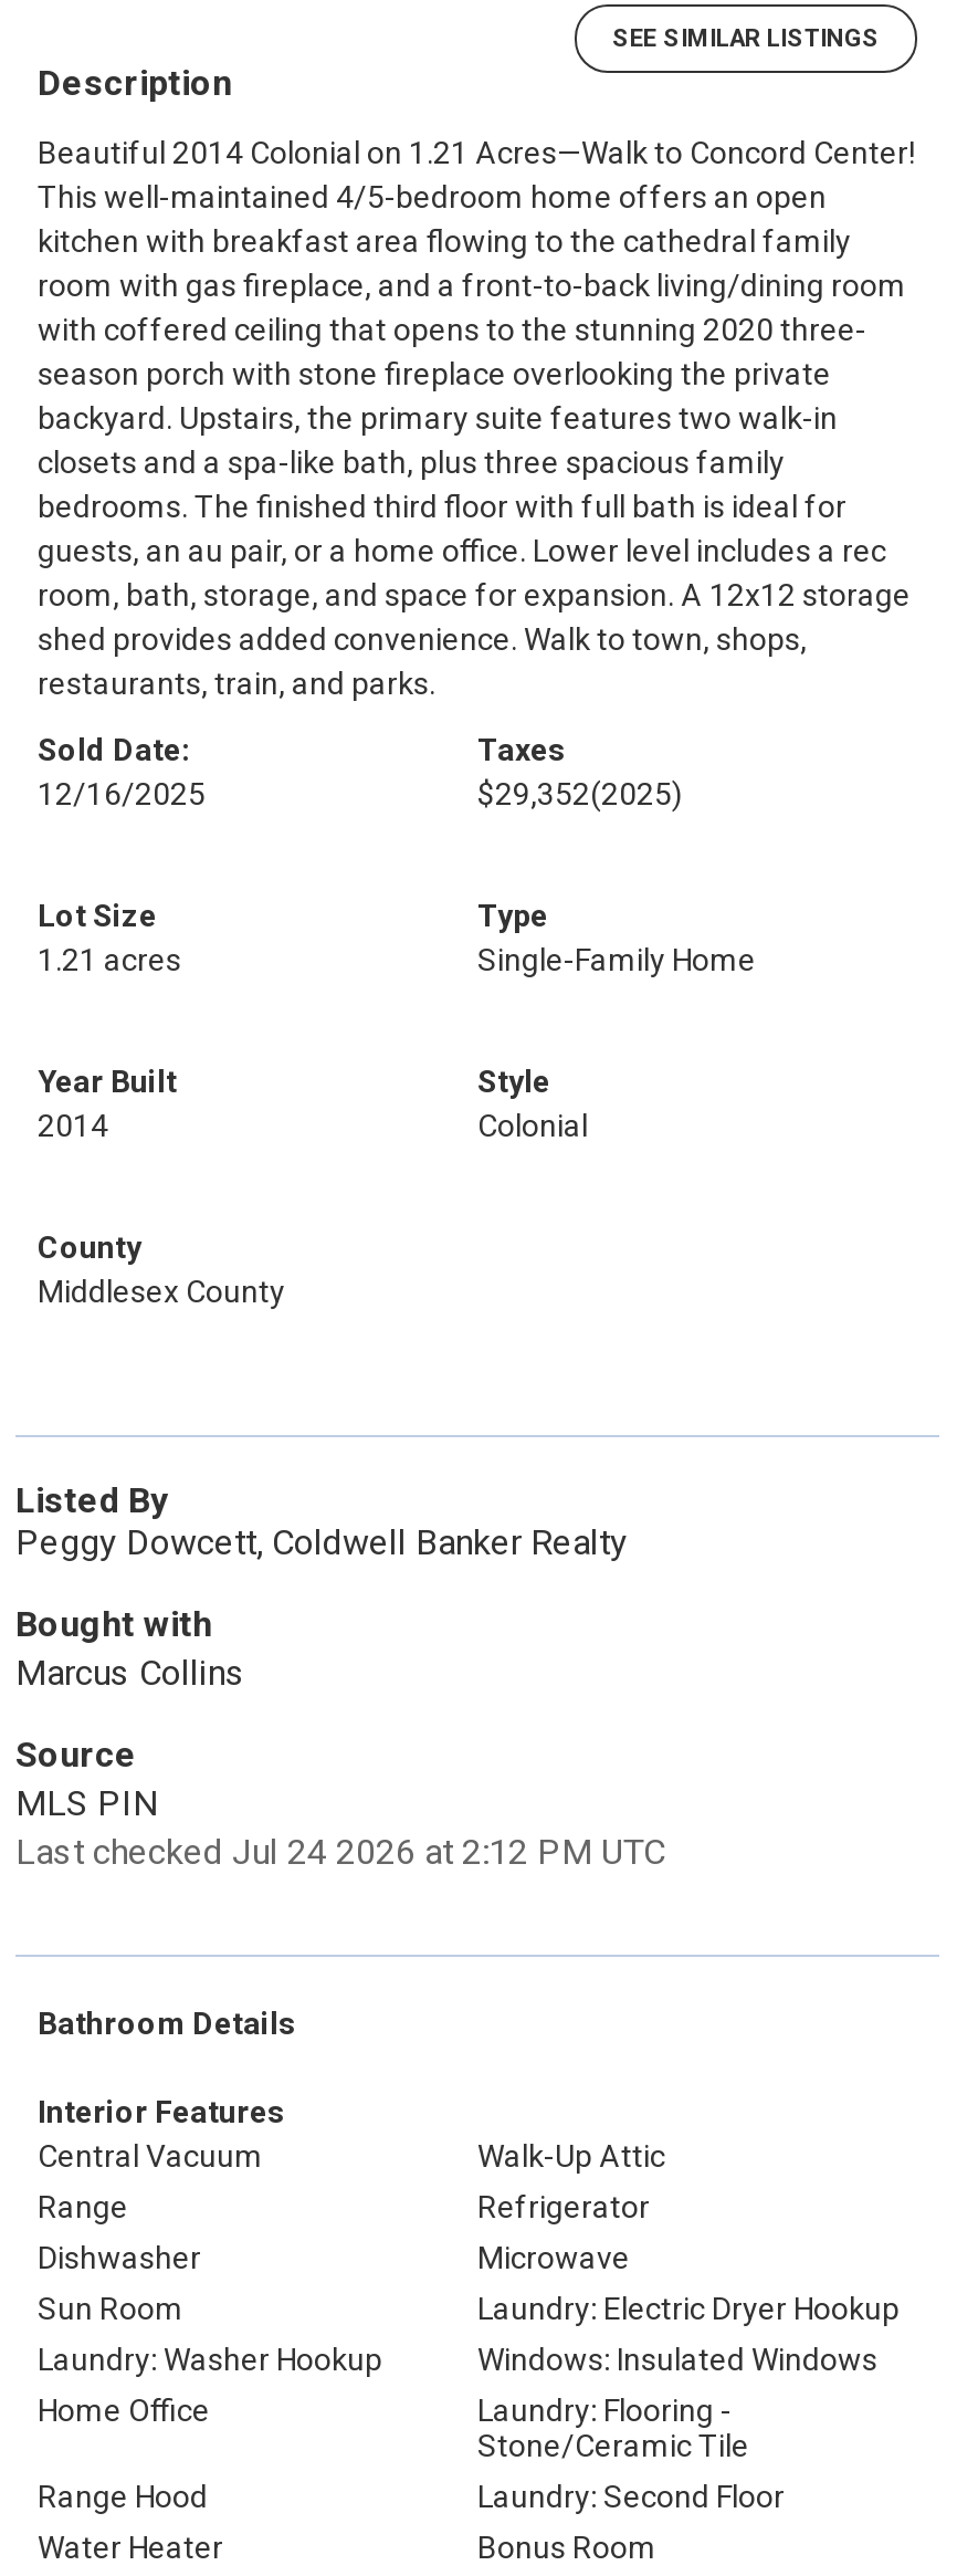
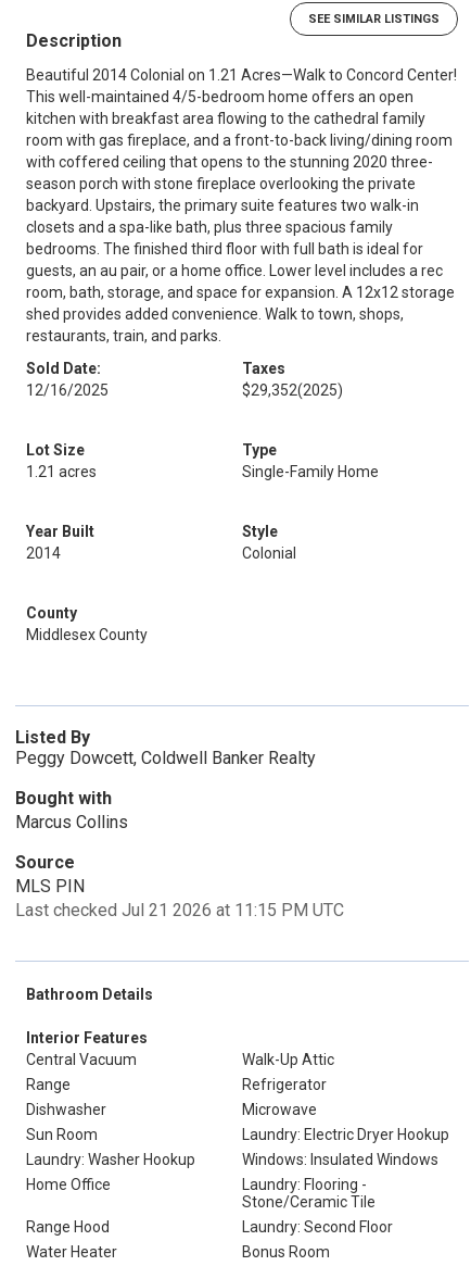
[15,1831,665,1873] Last checked Jul 24 2026 at 2:12 PM UTC -> [15,900,344,920] Last checked Jul 21 2026 at 11:15 PM UTC

